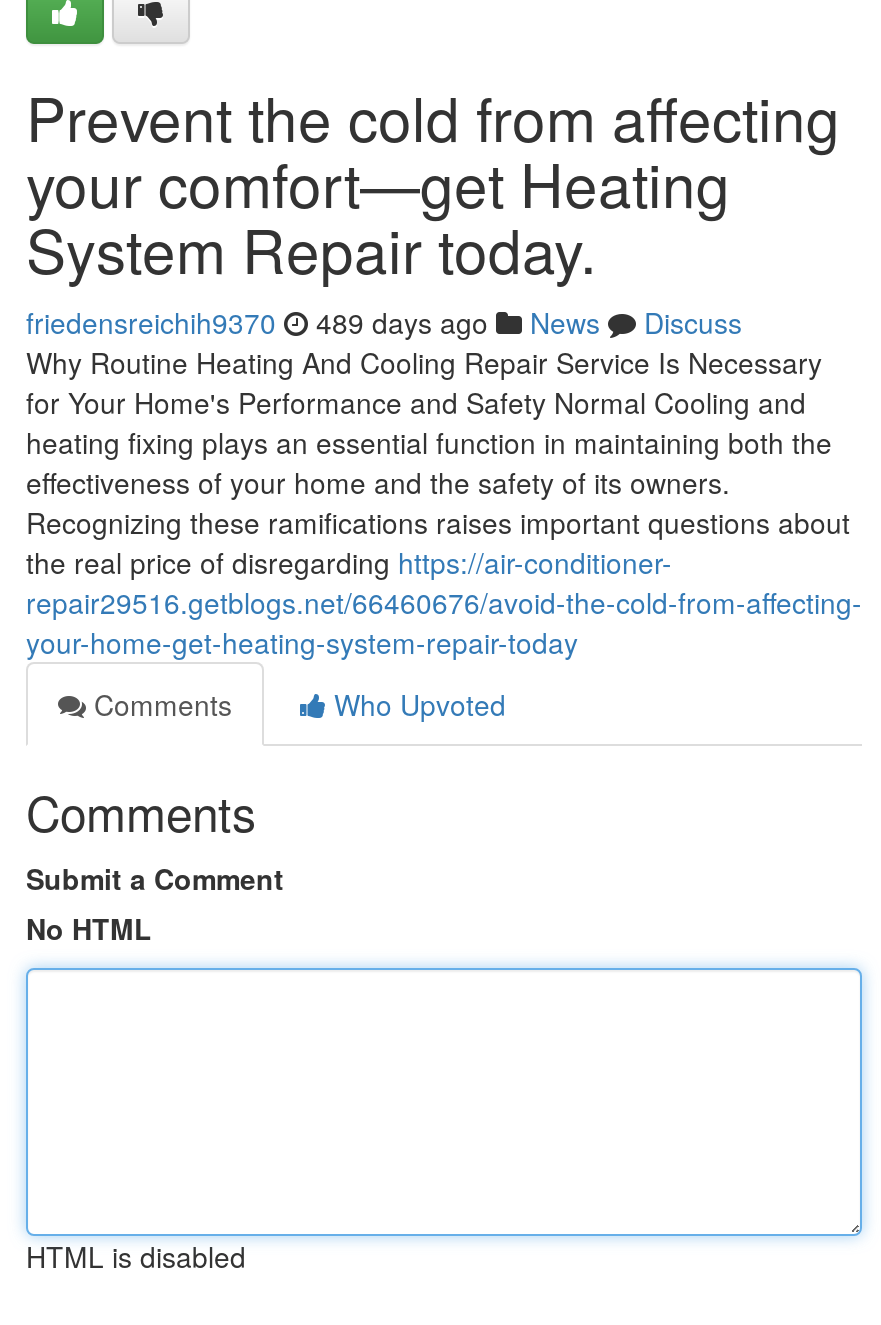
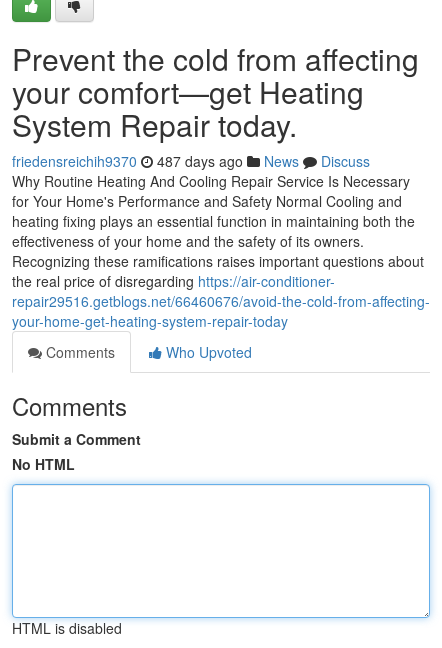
[26,302,742,342] friedensreichih9370 489 days ago News Discuss -> [12,151,370,171] friedensreichih9370 487 days ago News Discuss

